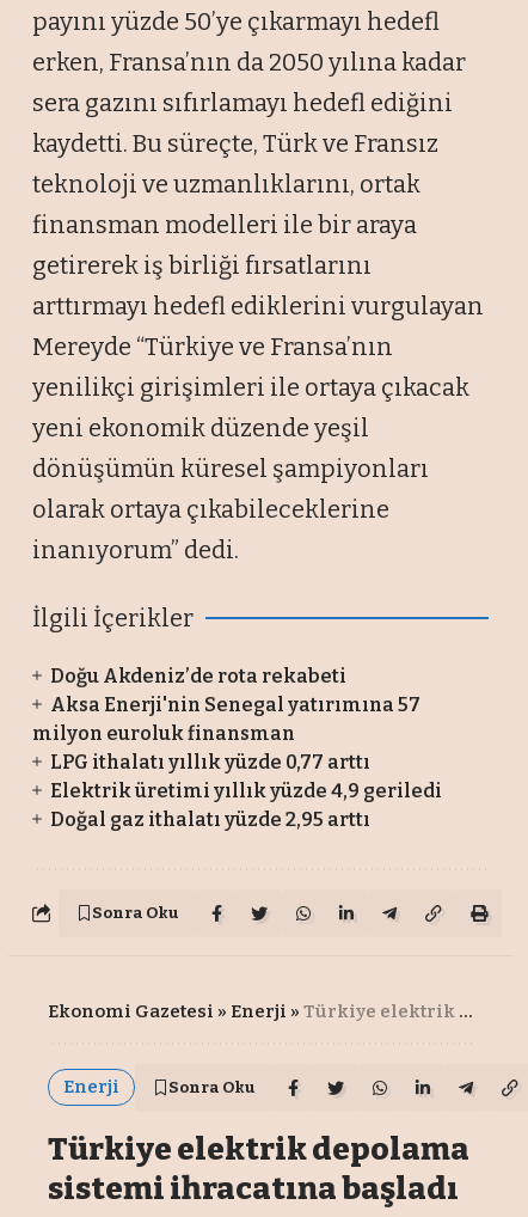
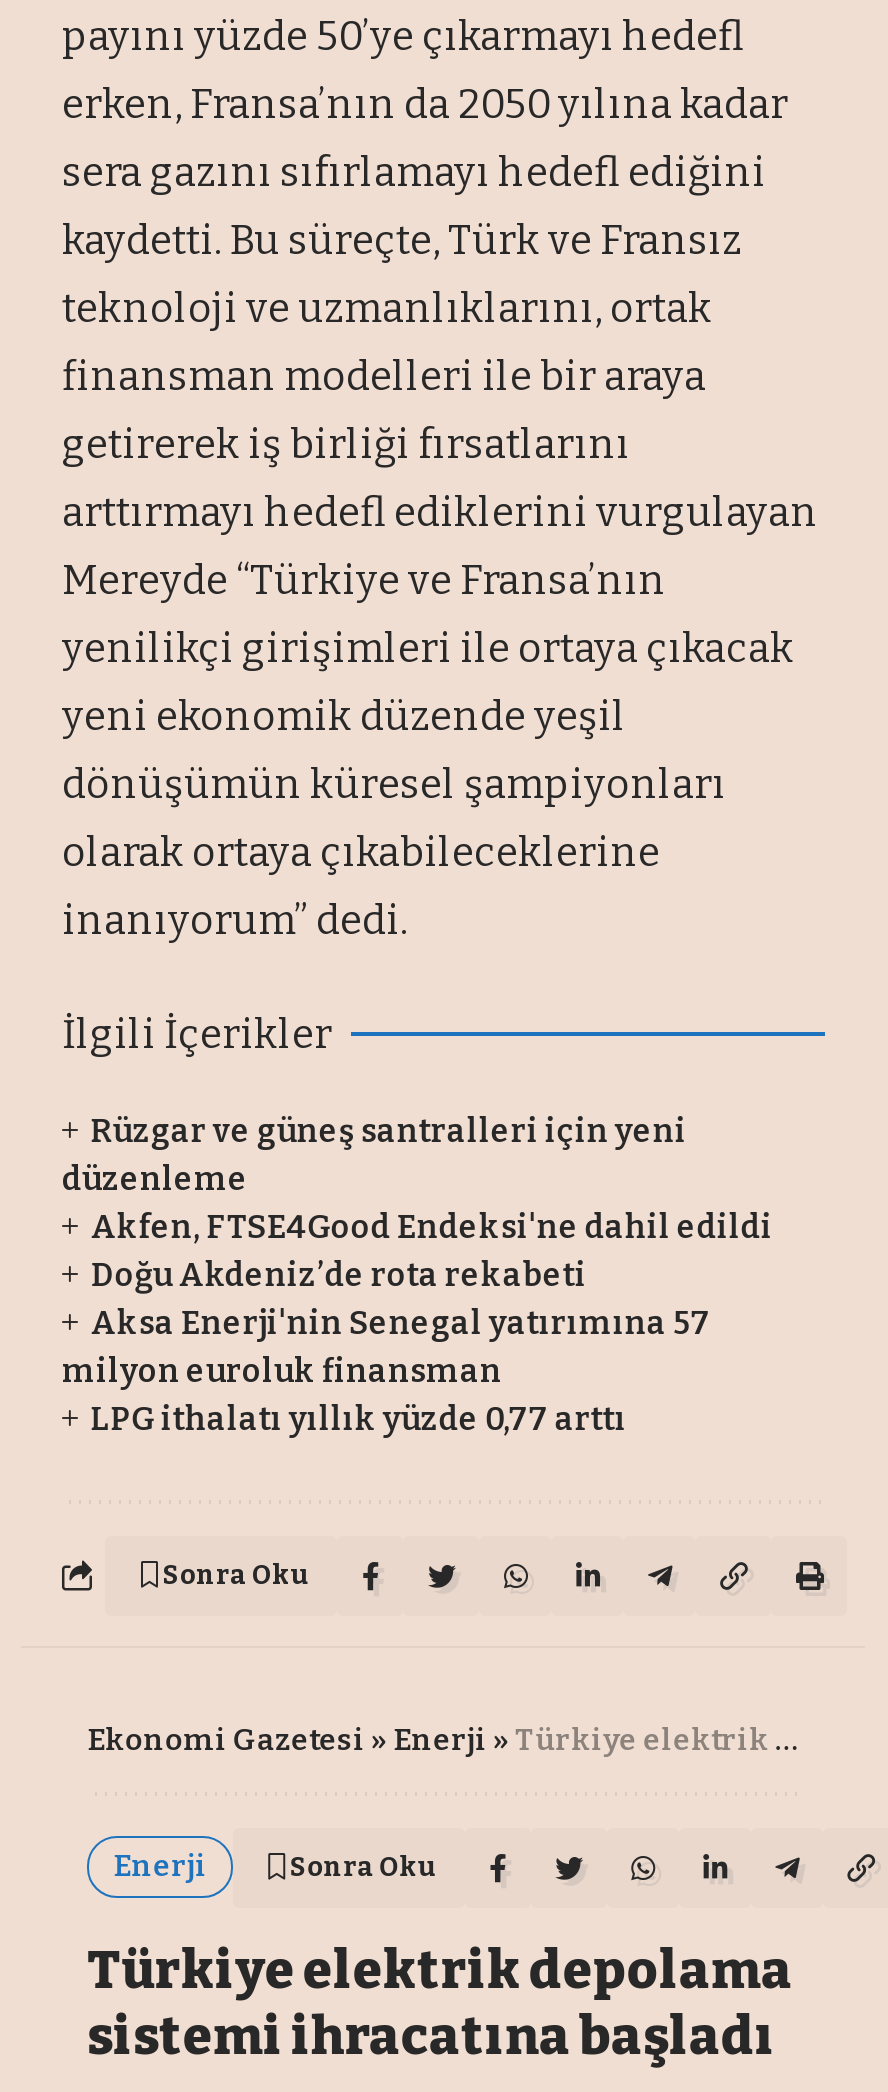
none -> [62,1111,773,1245] Rüzgar ve güneş santralleri için yeni | düzenleme | Akfen, FTSE4Good Endeksi'ne dahil edildi
moved [33,664,420,773] -> [62,1255,711,1437]: Doğu Akdeniz’de rota rekabeti | Aksa Enerji'nin Senegal yatırımına 57 | milyon euroluk finansman | LPG ithalatı yıllık yüzde 0,77 arttı
[50,779,442,830] Elektrik üretimi yıllık yüzde 4,9 geriledi | Doğal gaz ithalatı yüzde 2,95 arttı -> none

